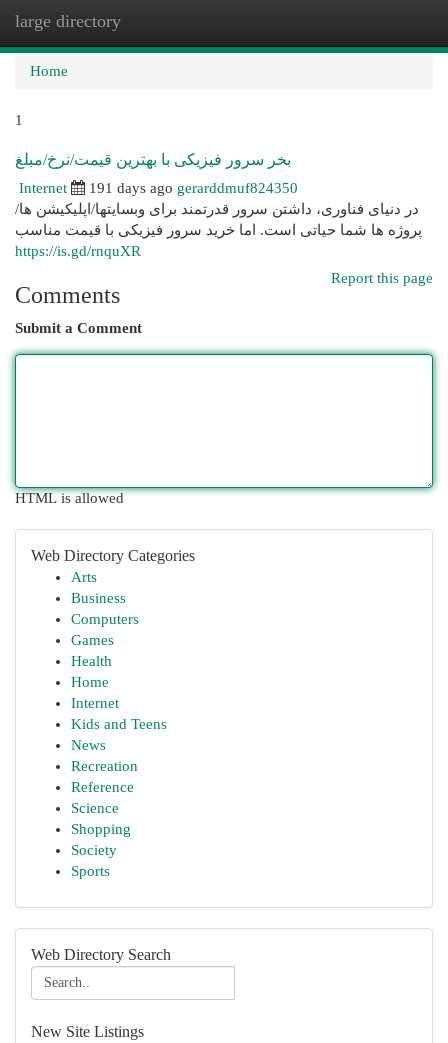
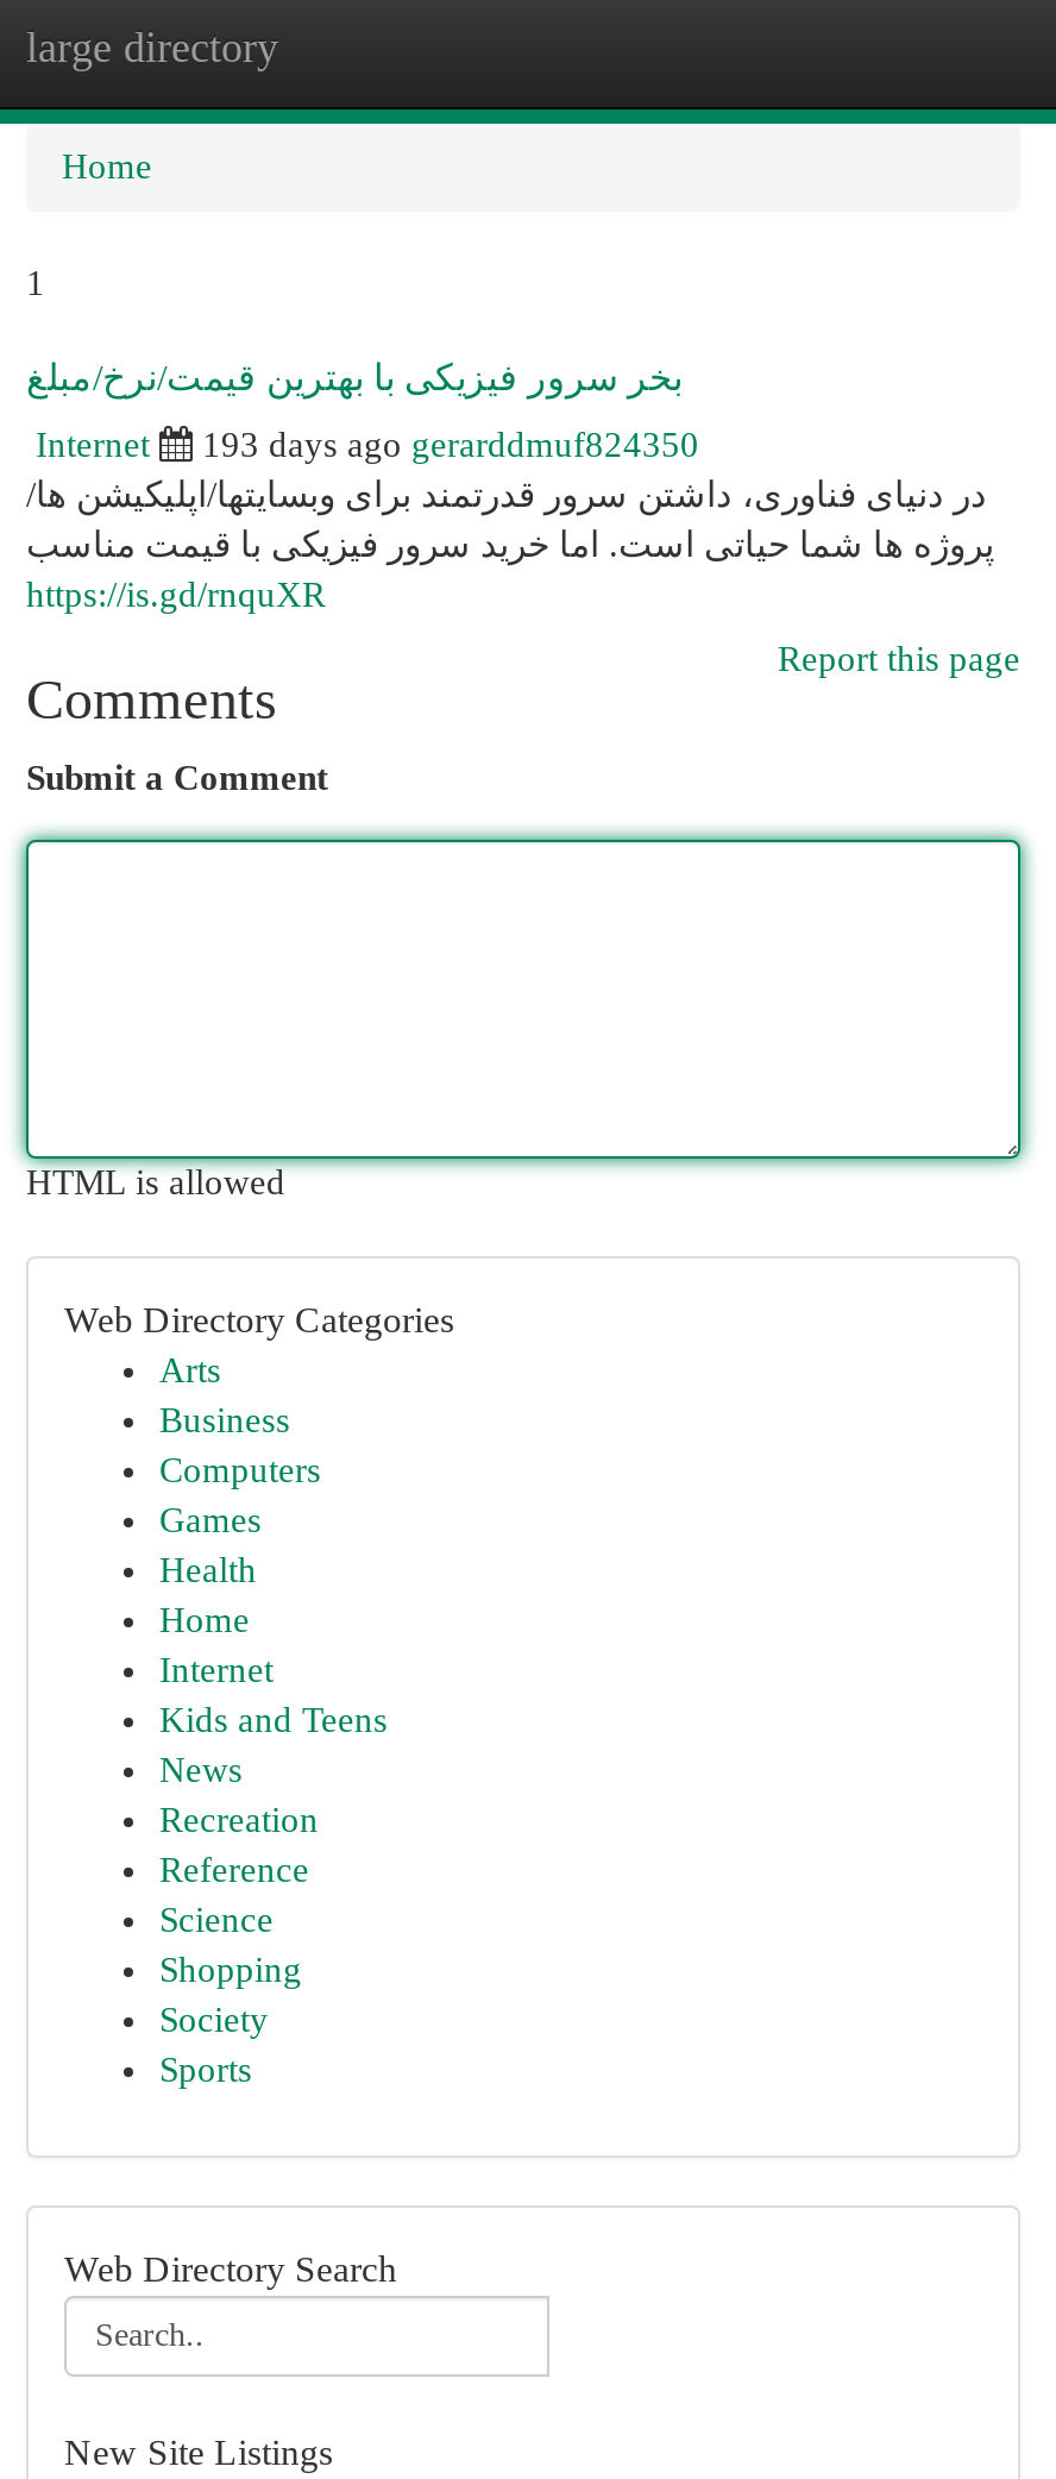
[89,180,298,196] 191 days ago gerarddmuf824350 -> [202,426,699,464] 193 days ago gerarddmuf824350

